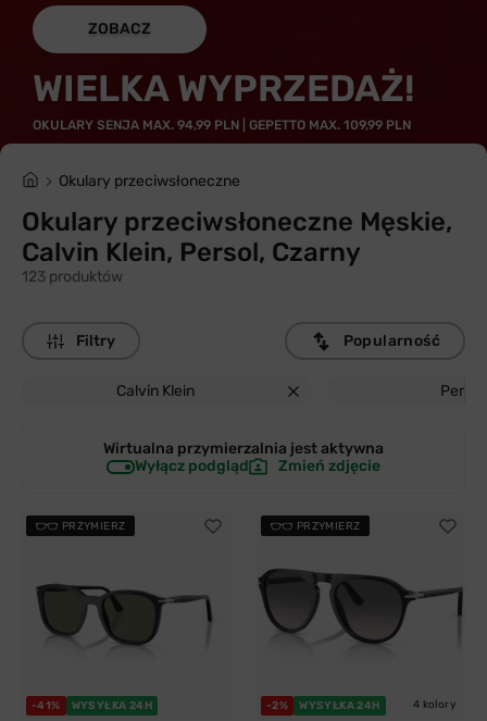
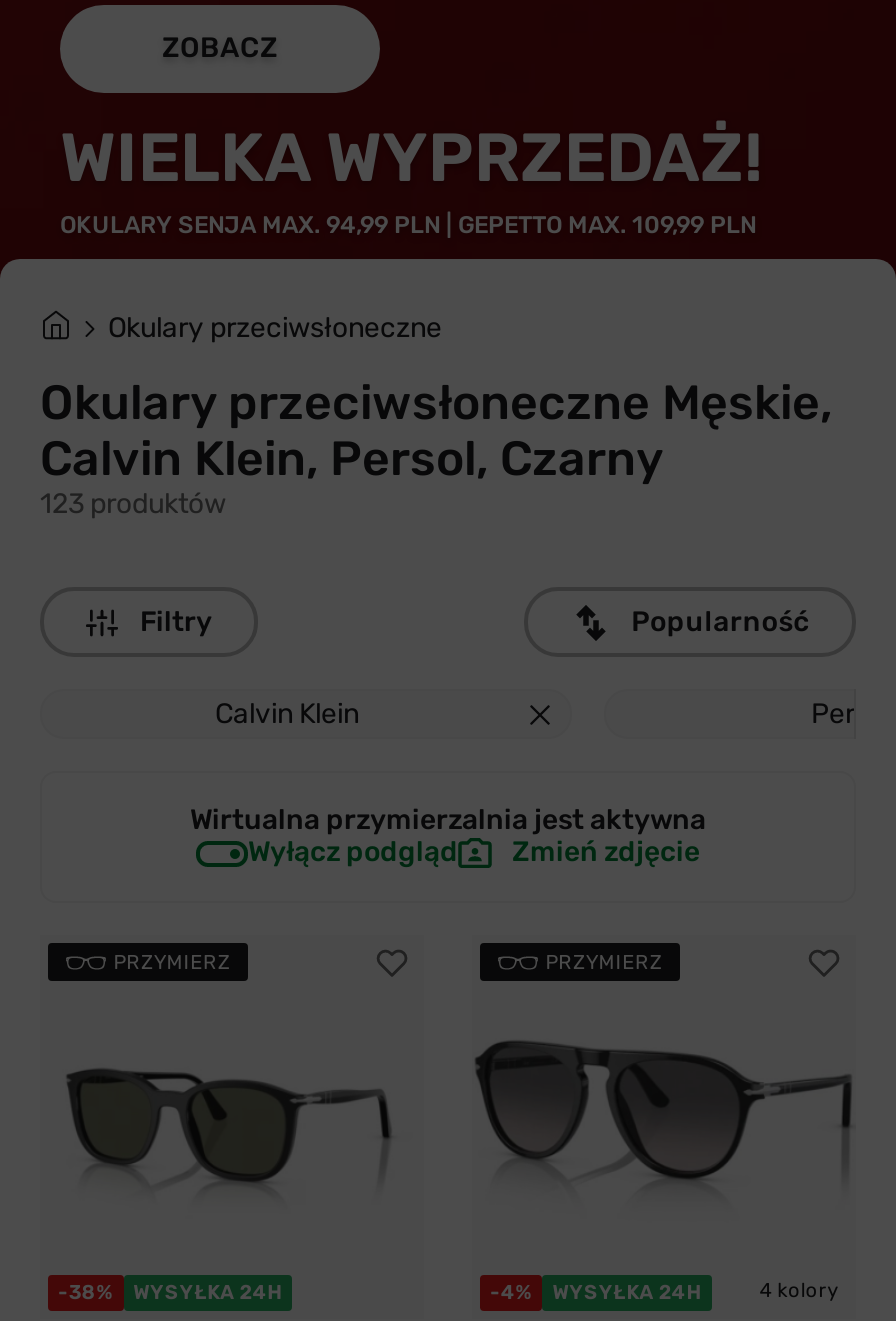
[32,699,60,712] -41% -> [58,1281,113,1305] -38%
[266,699,288,712] -2% -> [490,1281,532,1305] -4%

